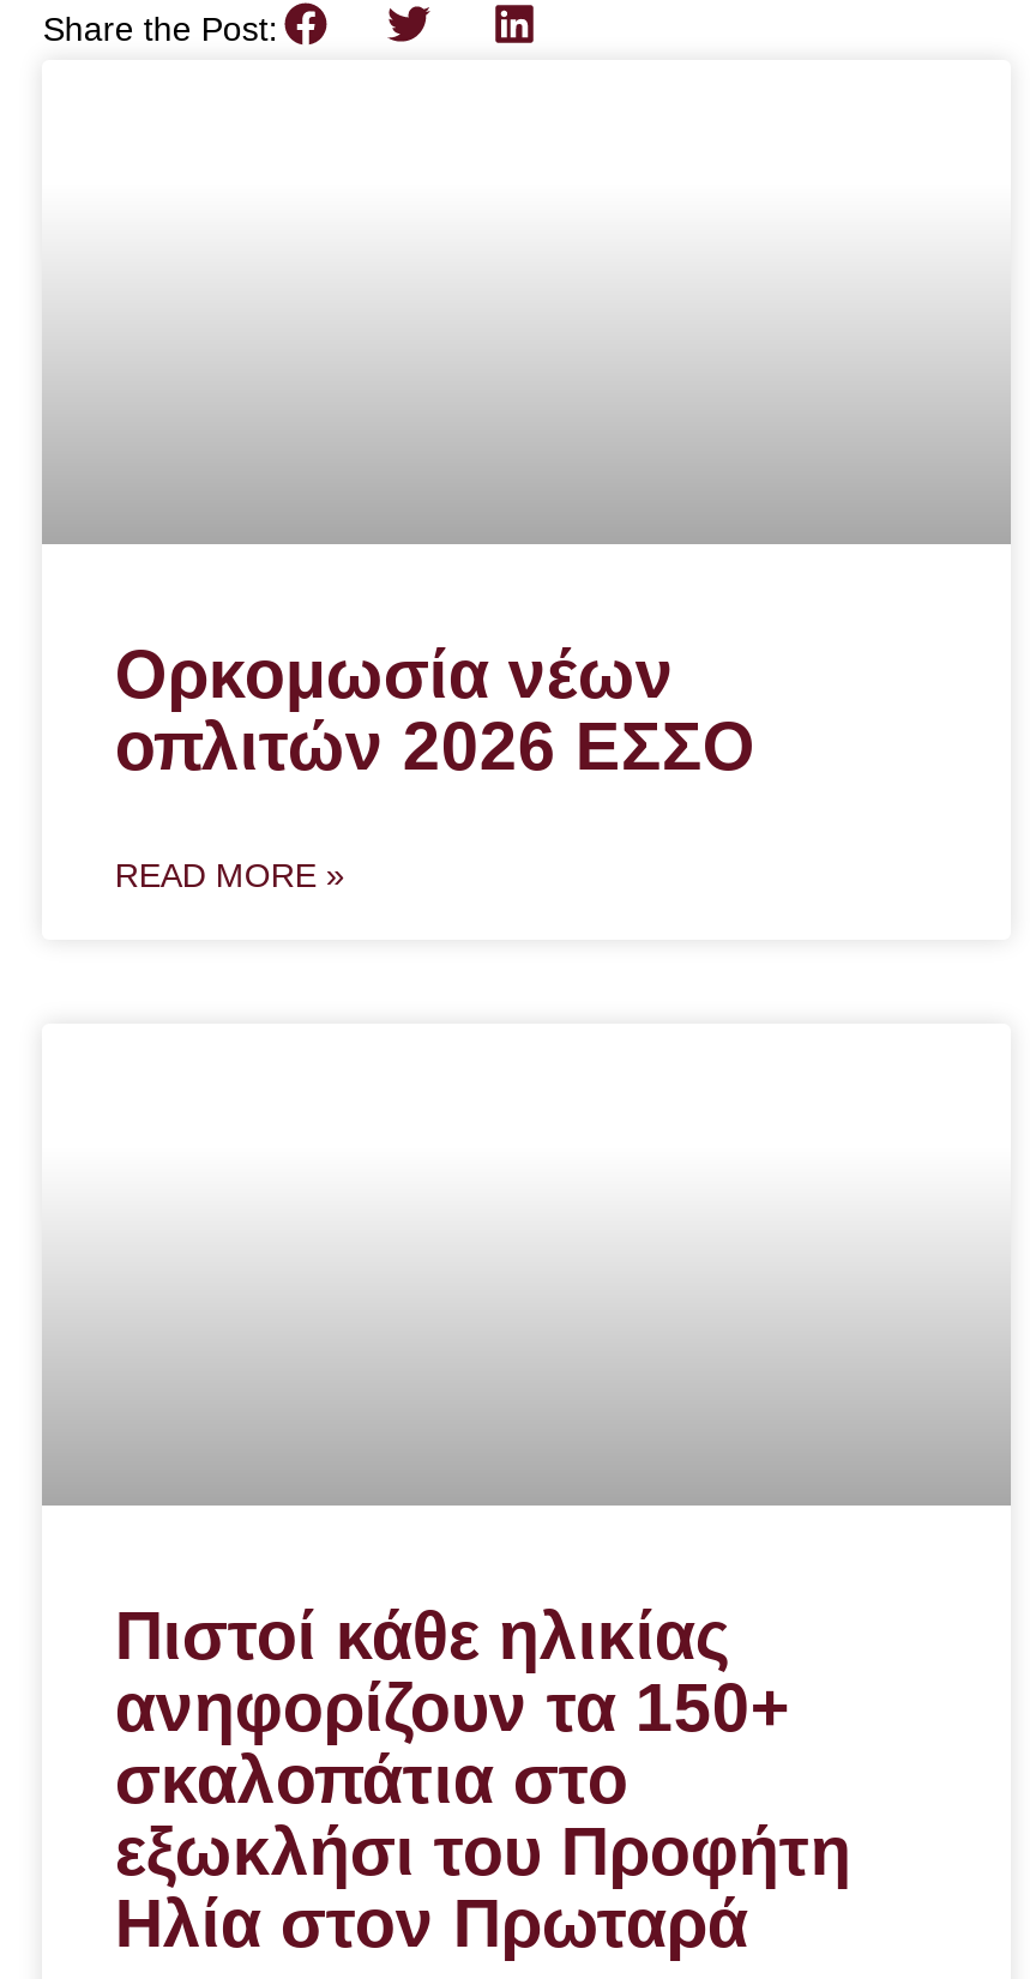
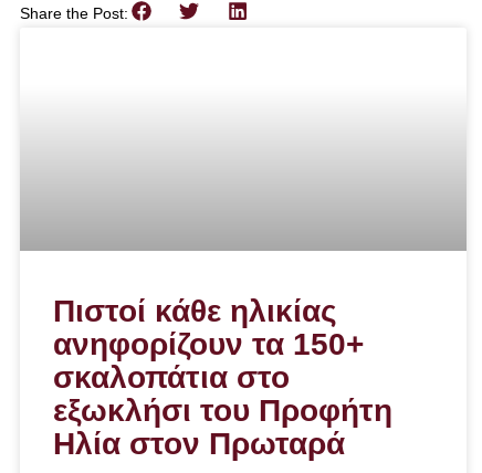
[115,637,755,894] Ορκομωσία νέων | οπλιτών 2026 ΕΣΣΟ | READ MORE » -> none

